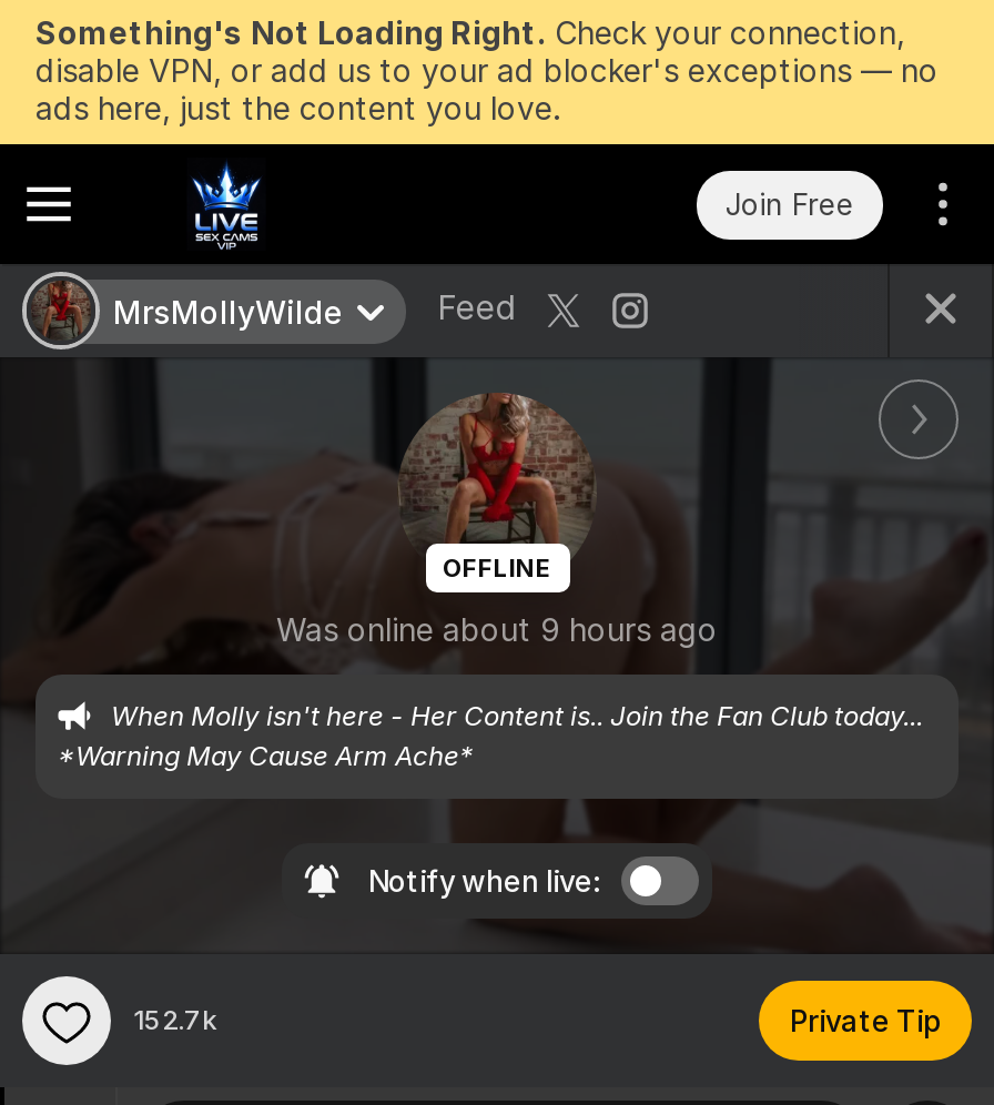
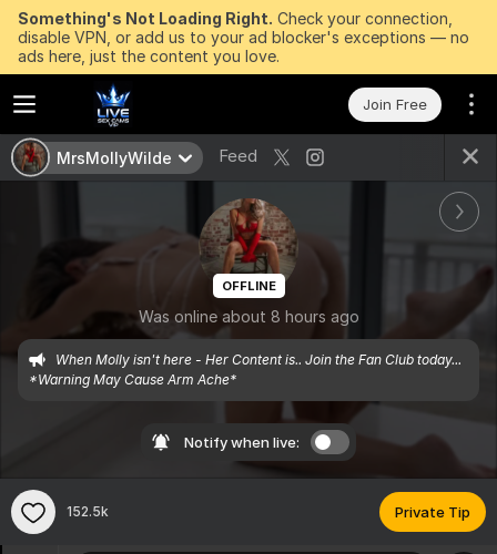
[276,610,718,648] Was online about 9 hours ago -> [138,307,359,326] Was online about 8 hours ago
[133,1003,217,1037] 152.7k -> [67,503,109,520] 152.5k

